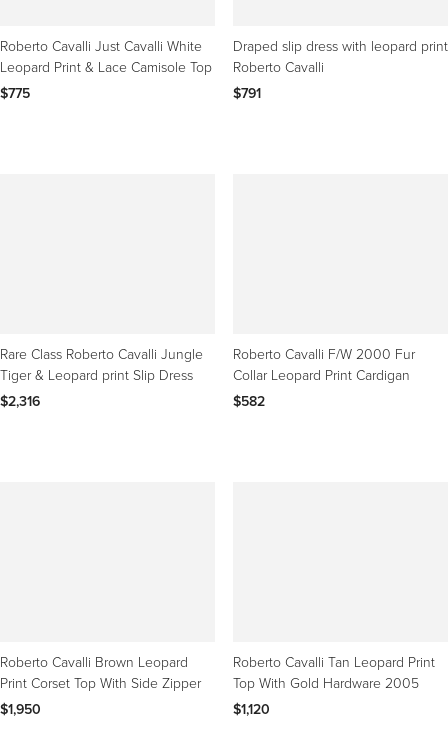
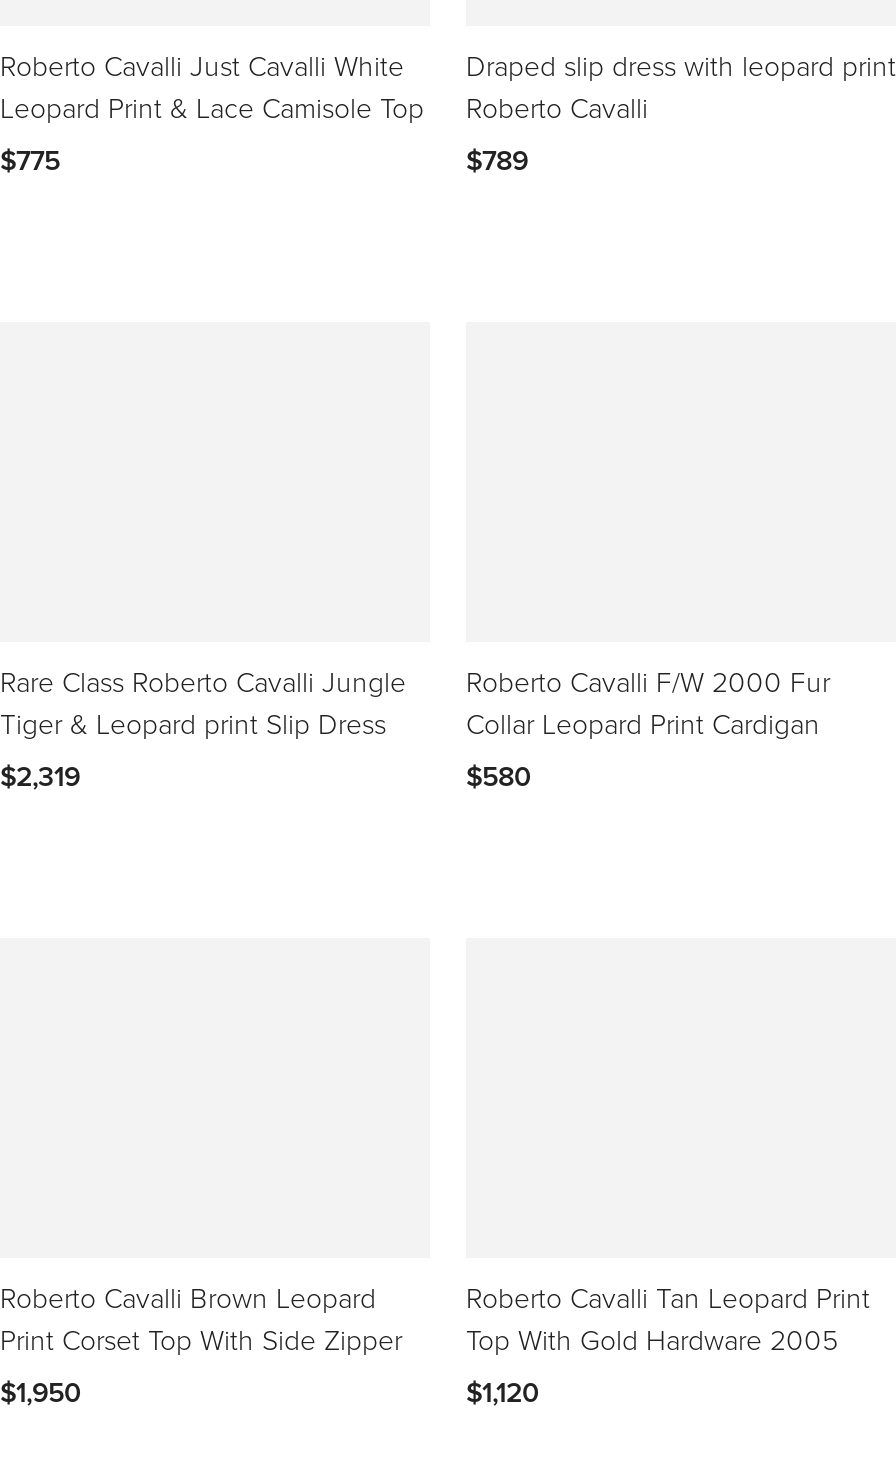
[233,83,261,103] $791 -> [466,140,528,180] $789
[0,391,40,411] $2,316 -> [0,756,80,796] $2,319
[233,391,265,411] $582 -> [466,756,532,796] $580

